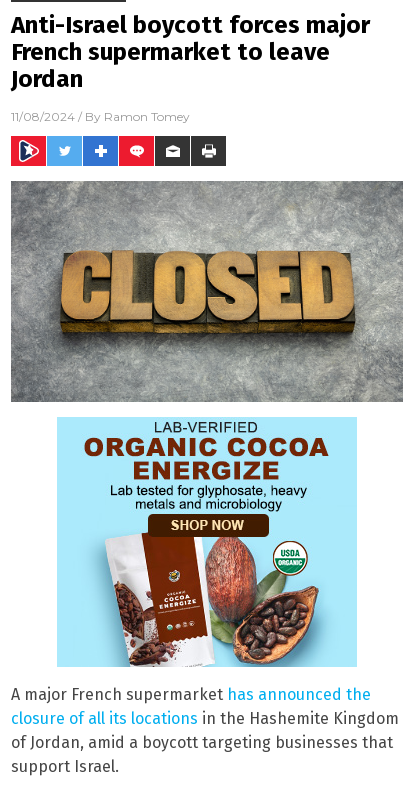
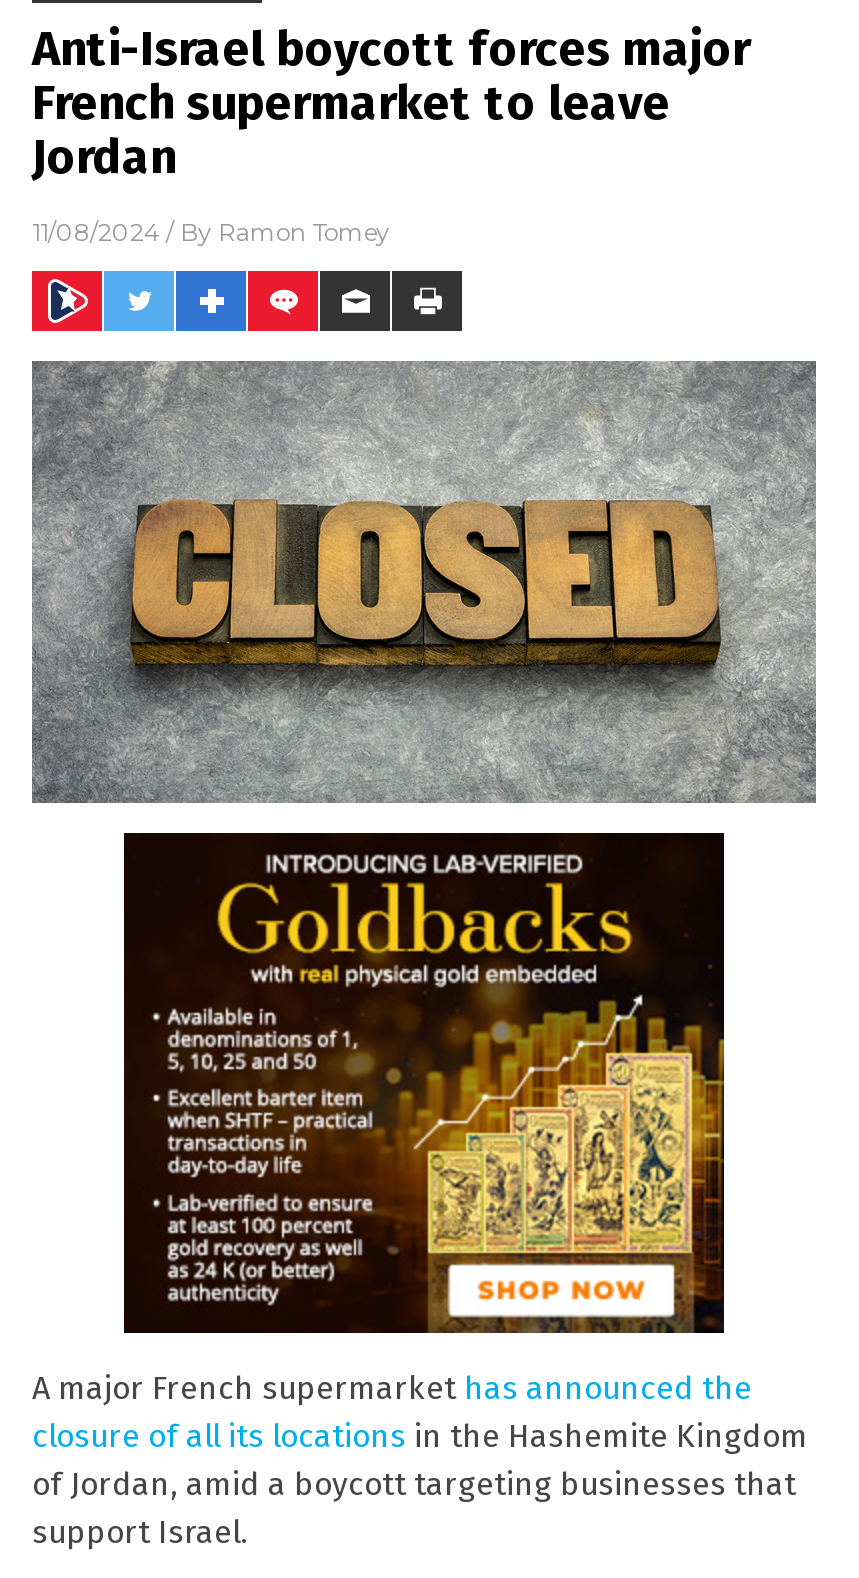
[57,417,357,668] [image] -> [122,831,726,1335] [image]

